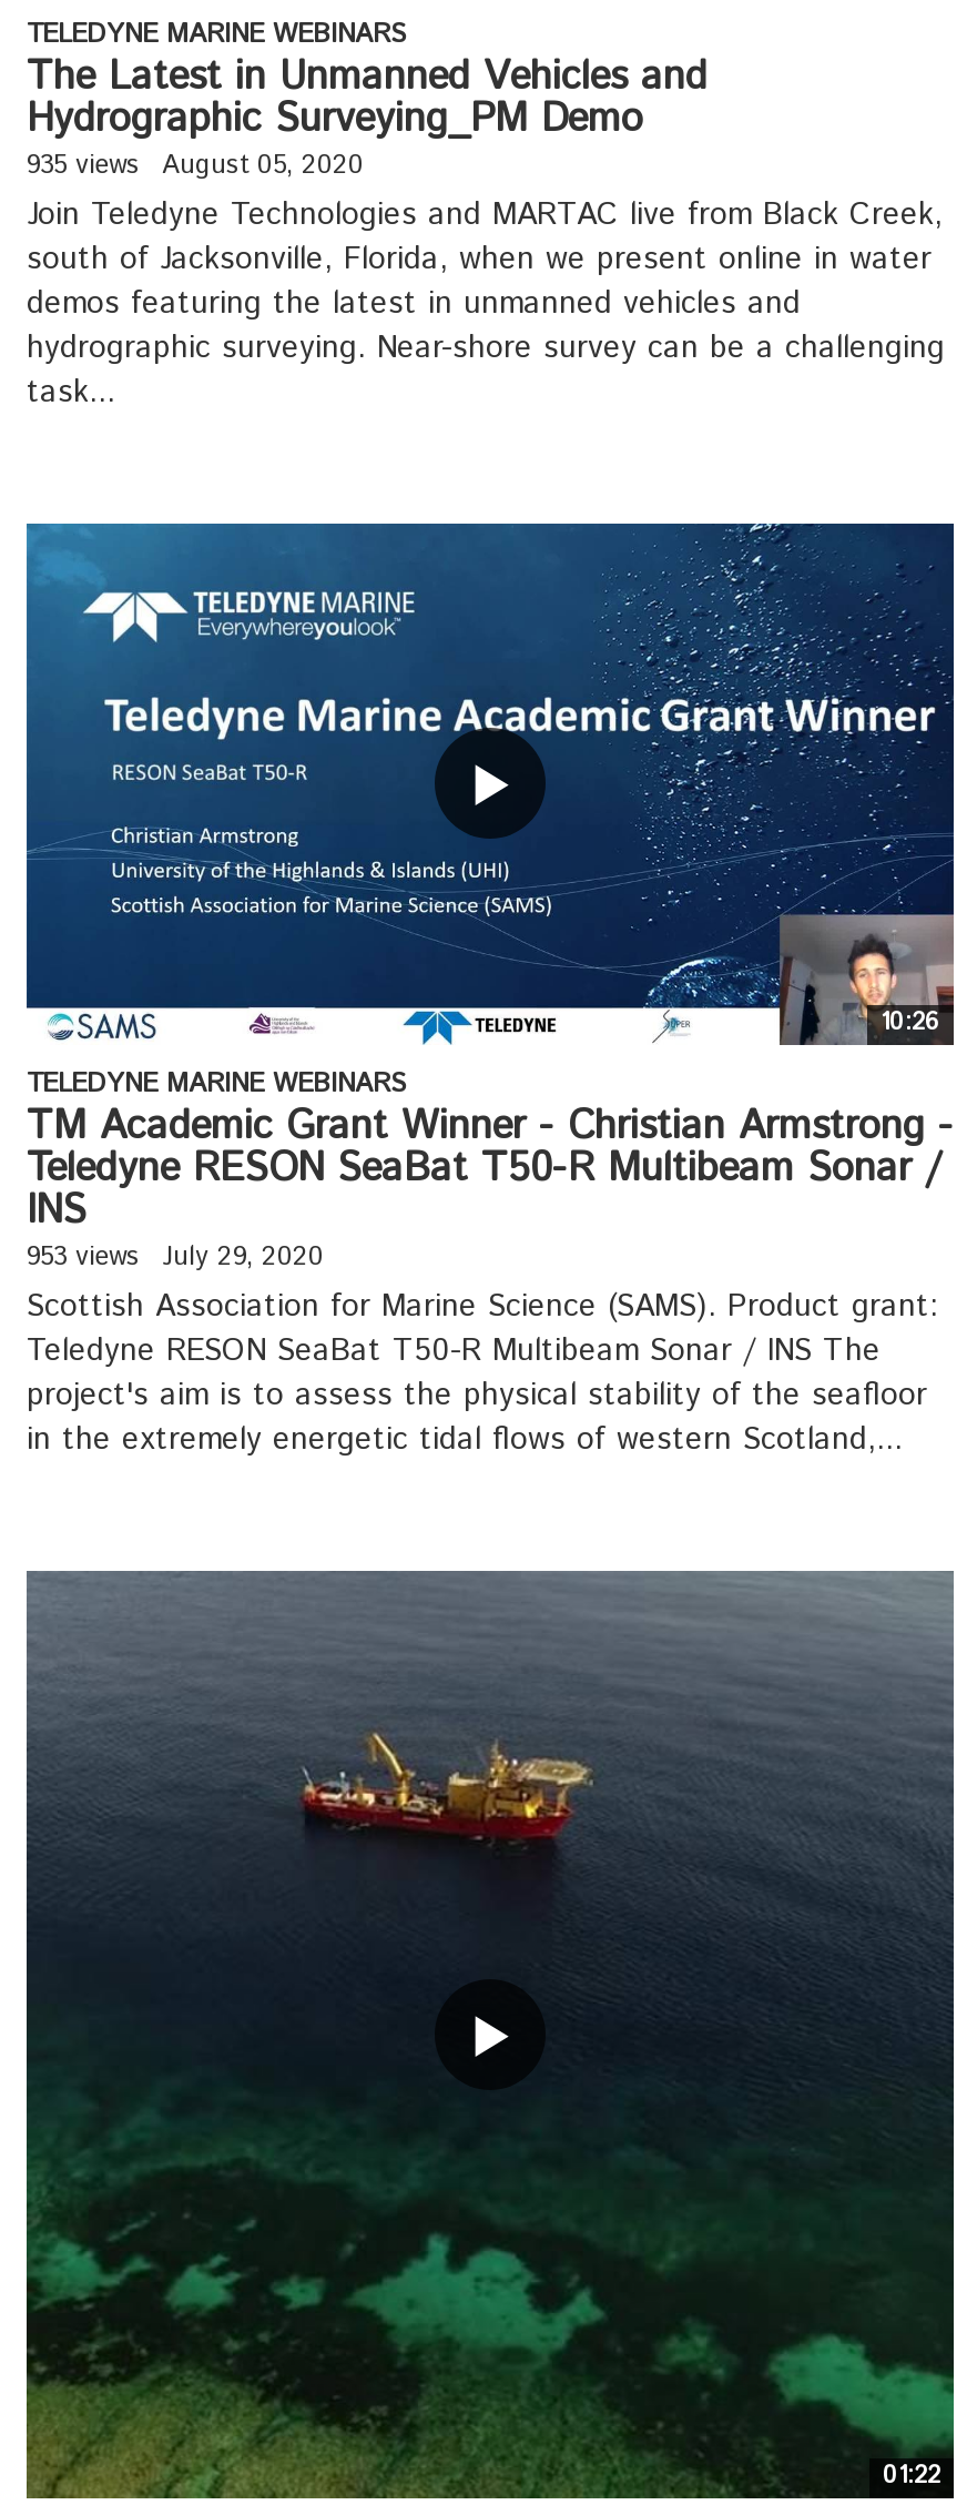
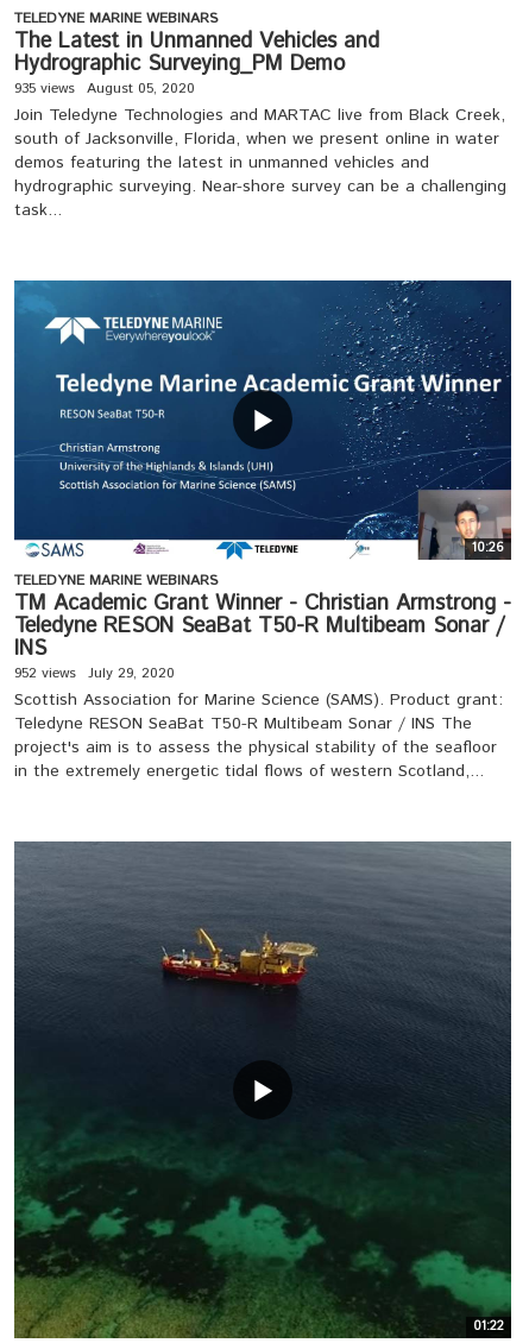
[27,1238,324,1275] 953 views July 29, 2020 -> [14,663,175,683] 952 views July 29, 2020

